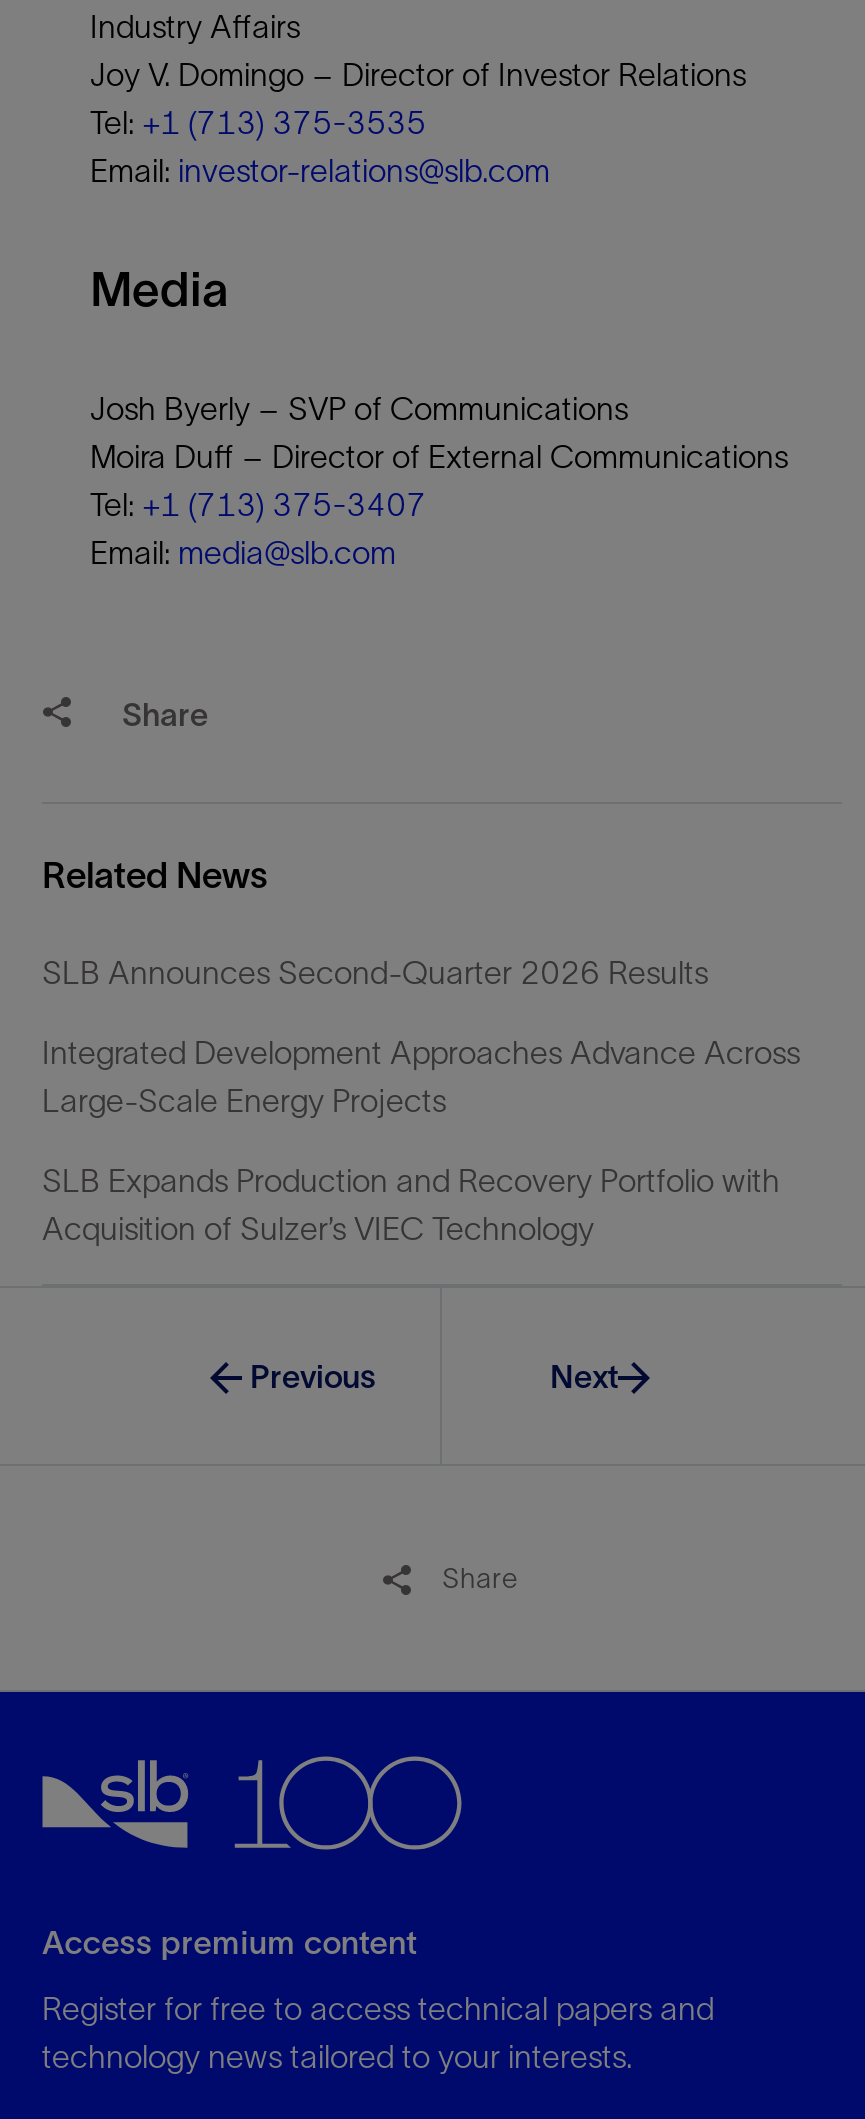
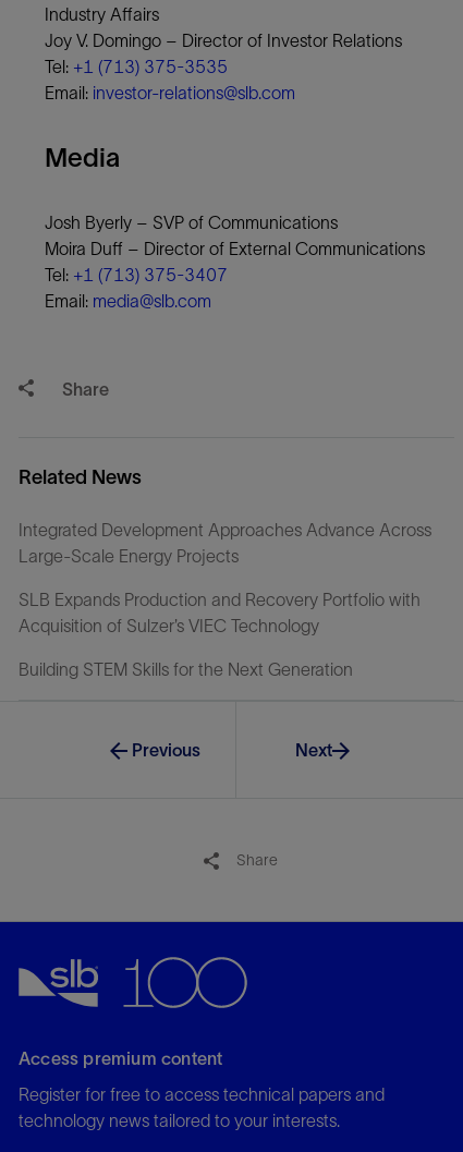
[42,953,708,989] SLB Announces Second-Quarter 2026 Results -> none
moved [42,1033,800,1245] -> [19,520,431,635]: Integrated Development Approaches Advance Across | Large-Scale Energy Projects | SLB Expands Production and Recovery Portfolio with | Acquisition of Sulzer’s VIEC Technology
none -> [19,659,353,679] Building STEM Skills for the Next Generation

